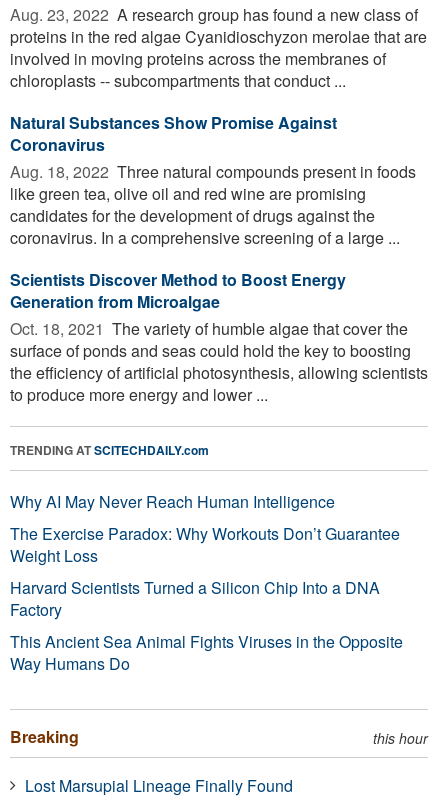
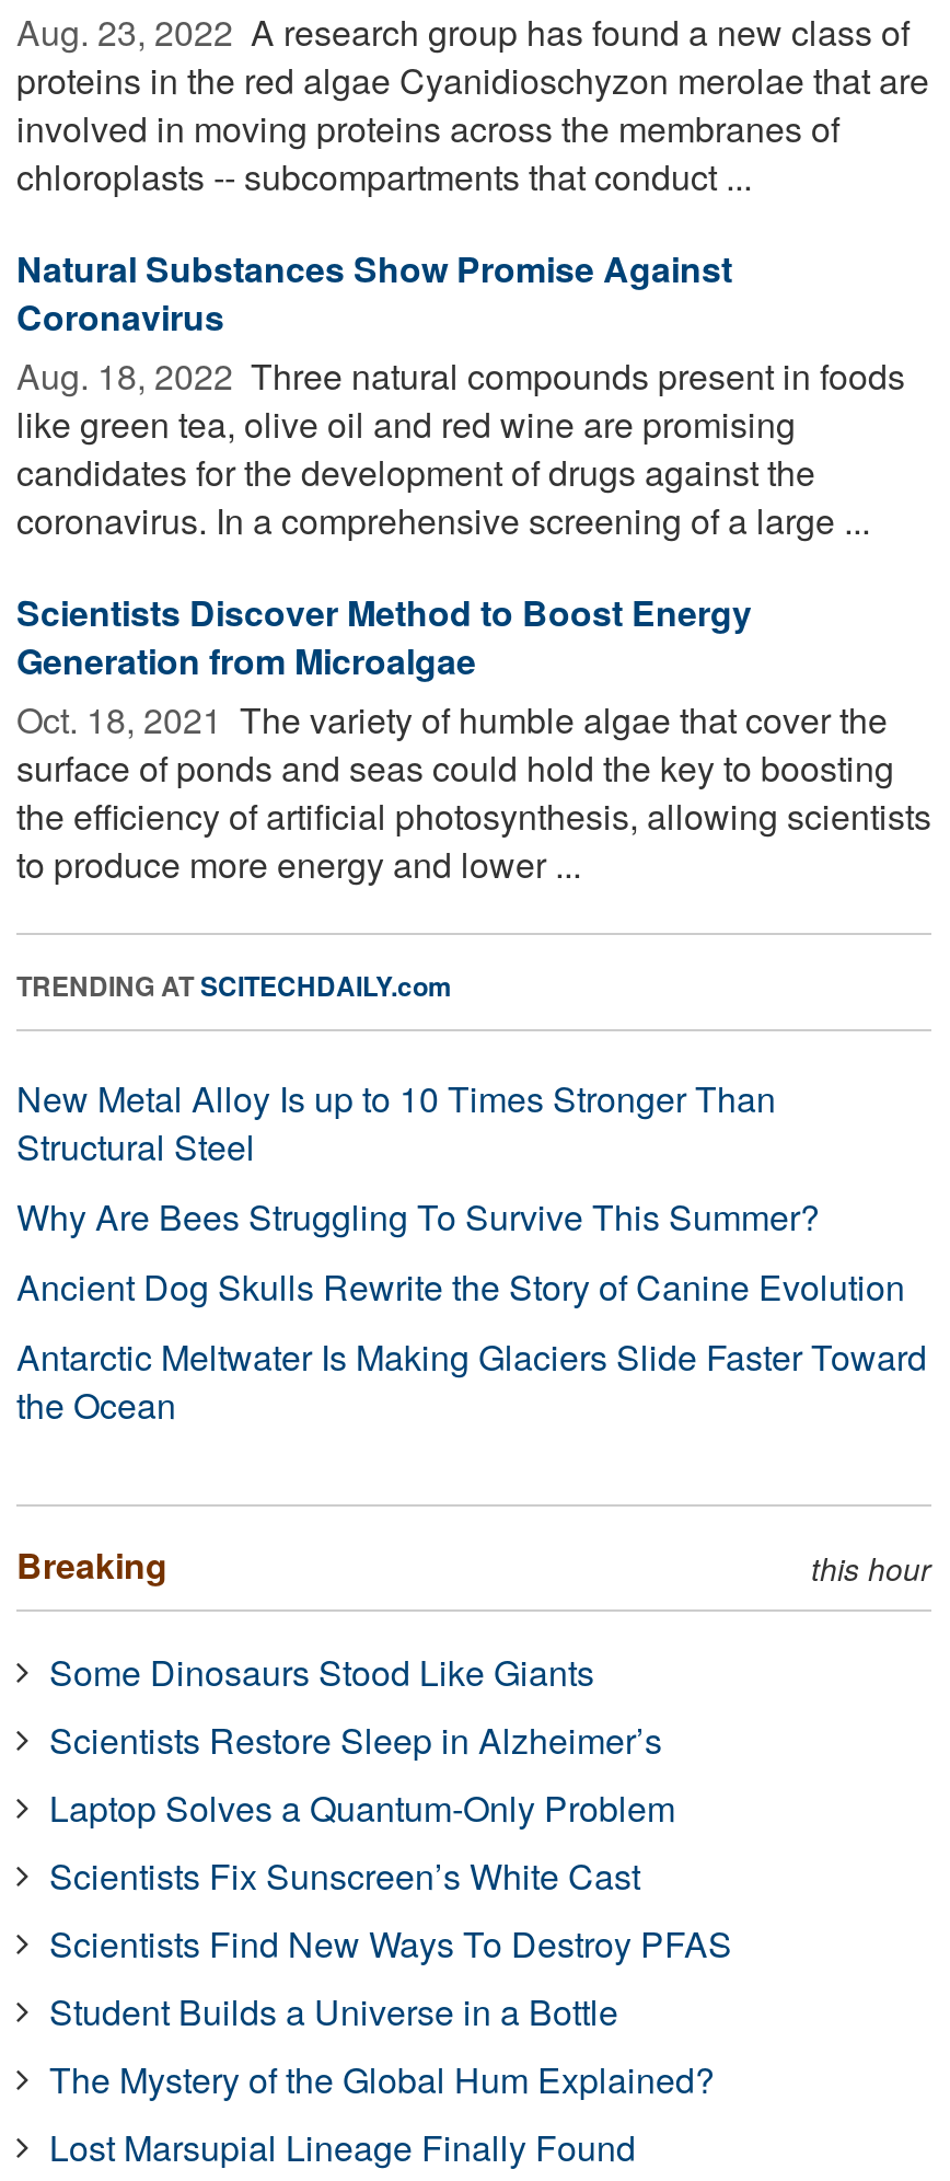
[10,490,403,675] Why AI May Never Reach Human Intelligence | The Exercise Paradox: Why Workouts Don’t Guarantee | Weight Loss | Harvard Scientists Turned a Silicon Chip Into a DNA | Factory | This Ancient Sea Animal Fights Viruses in the Opposite | Way Humans Do -> [16,1073,927,1429] New Metal Alloy Is up to 10 Times Stronger Than | Structural Steel | Why Are Bees Struggling To Survive This Summer? | Ancient Dog Skulls Rewrite the Story of Canine Evolution | Antarctic Meltwater Is Making Glaciers Slide Faster Toward | the Ocean
moved [10,725,428,748] -> [16,1539,931,1589]: Breaking | this hour
none -> [49,1646,732,2104] Some Dinosaurs Stood Like Giants | Scientists Restore Sleep in Alzheimer’s | Laptop Solves a Quantum-Only Problem | Scientists Fix Sunscreen’s White Cast | Scientists Find New Ways To Destroy PFAS | Student Builds a Universe in a Bottle | The Mystery of the Global Hum Explained?

